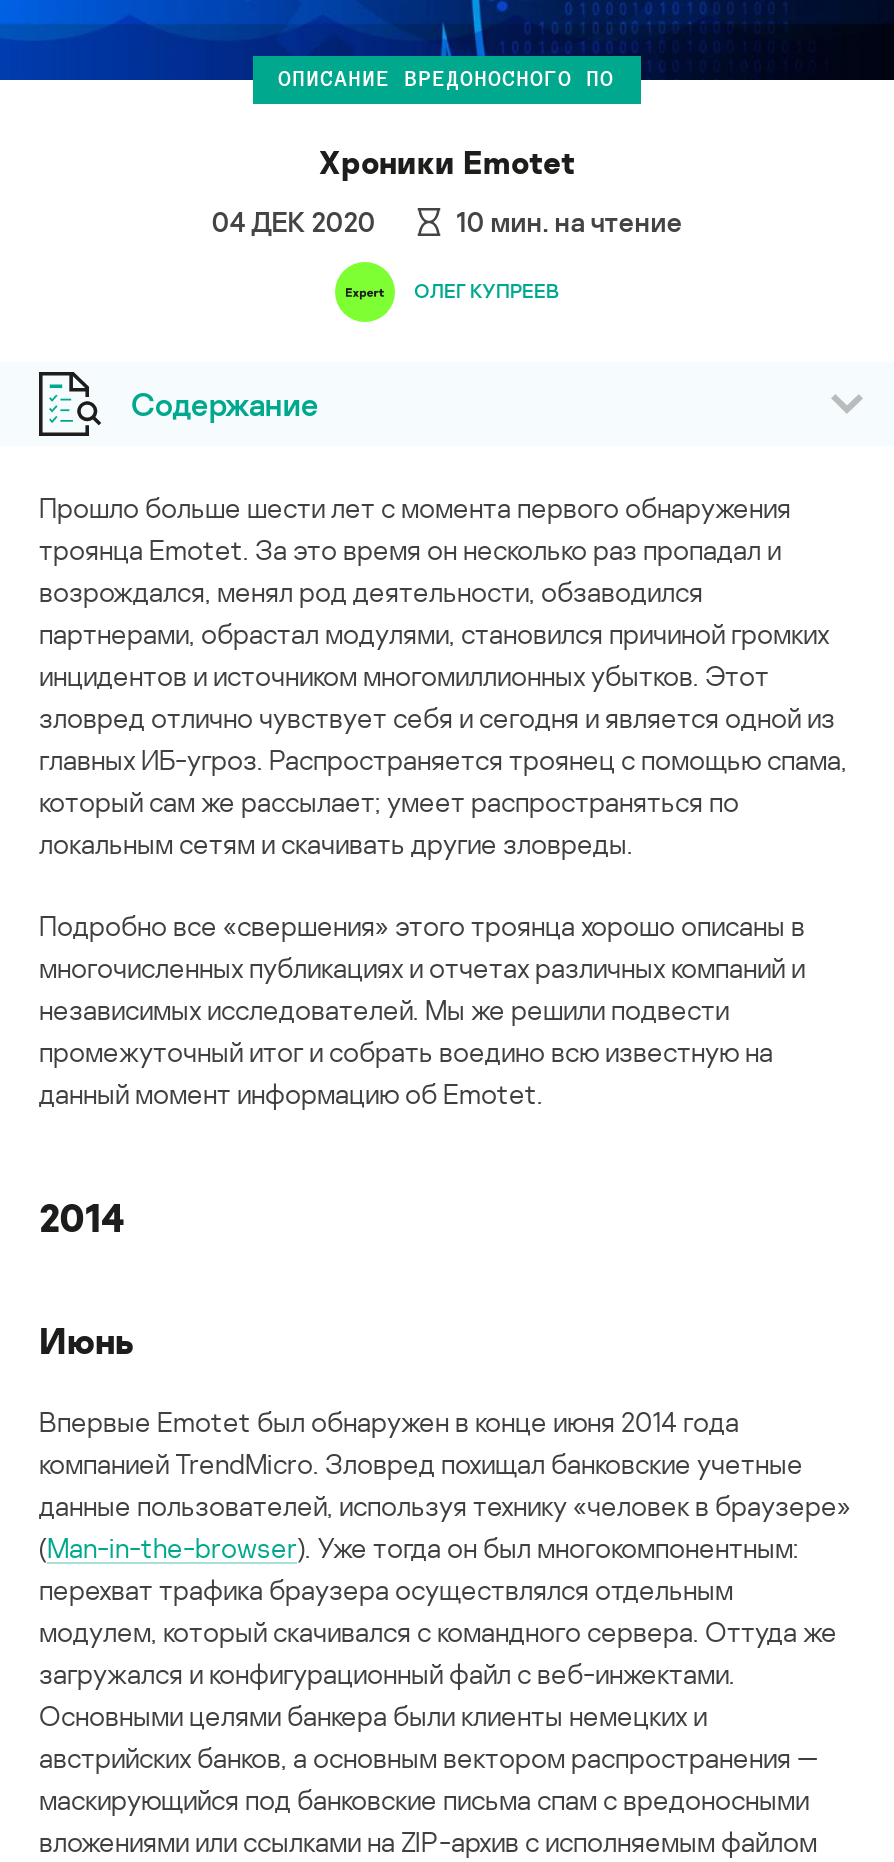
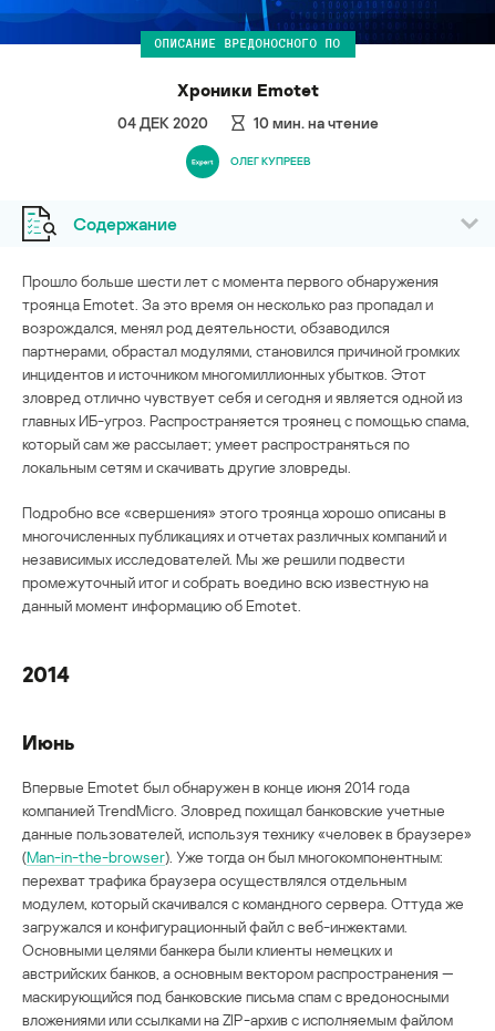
[333,260,397,324] [image] -> [185,144,220,179] [image]

